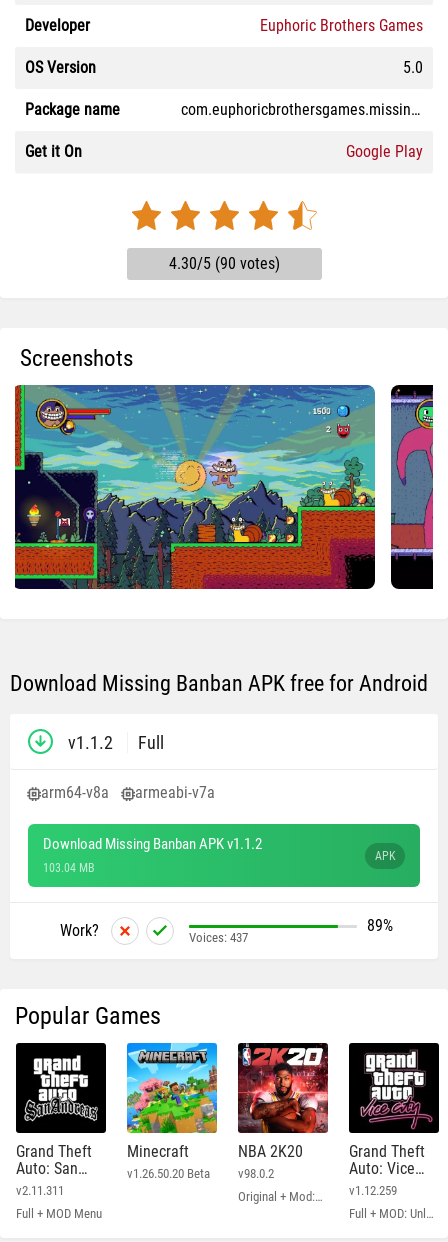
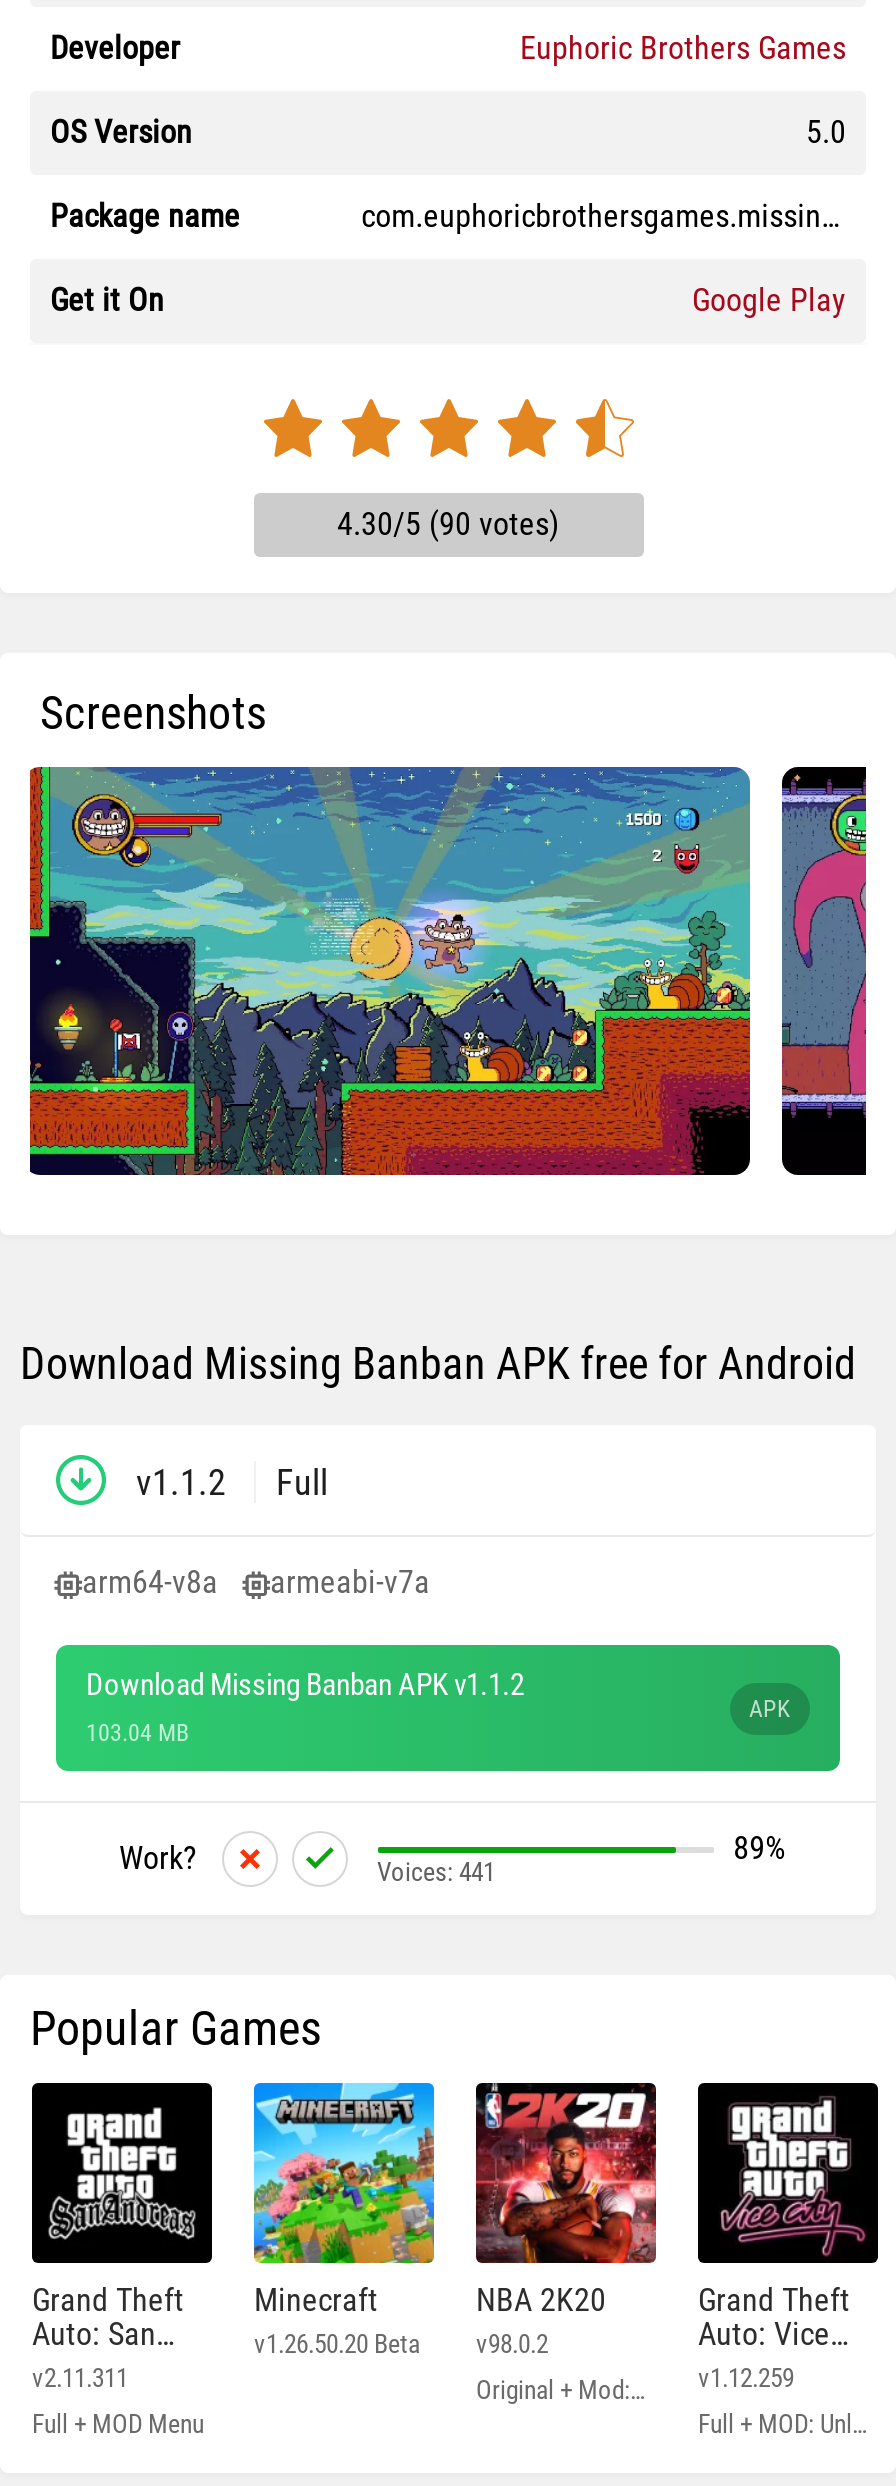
[188,930,247,945] Voices: 437 -> [377,1857,495,1887] Voices: 441

